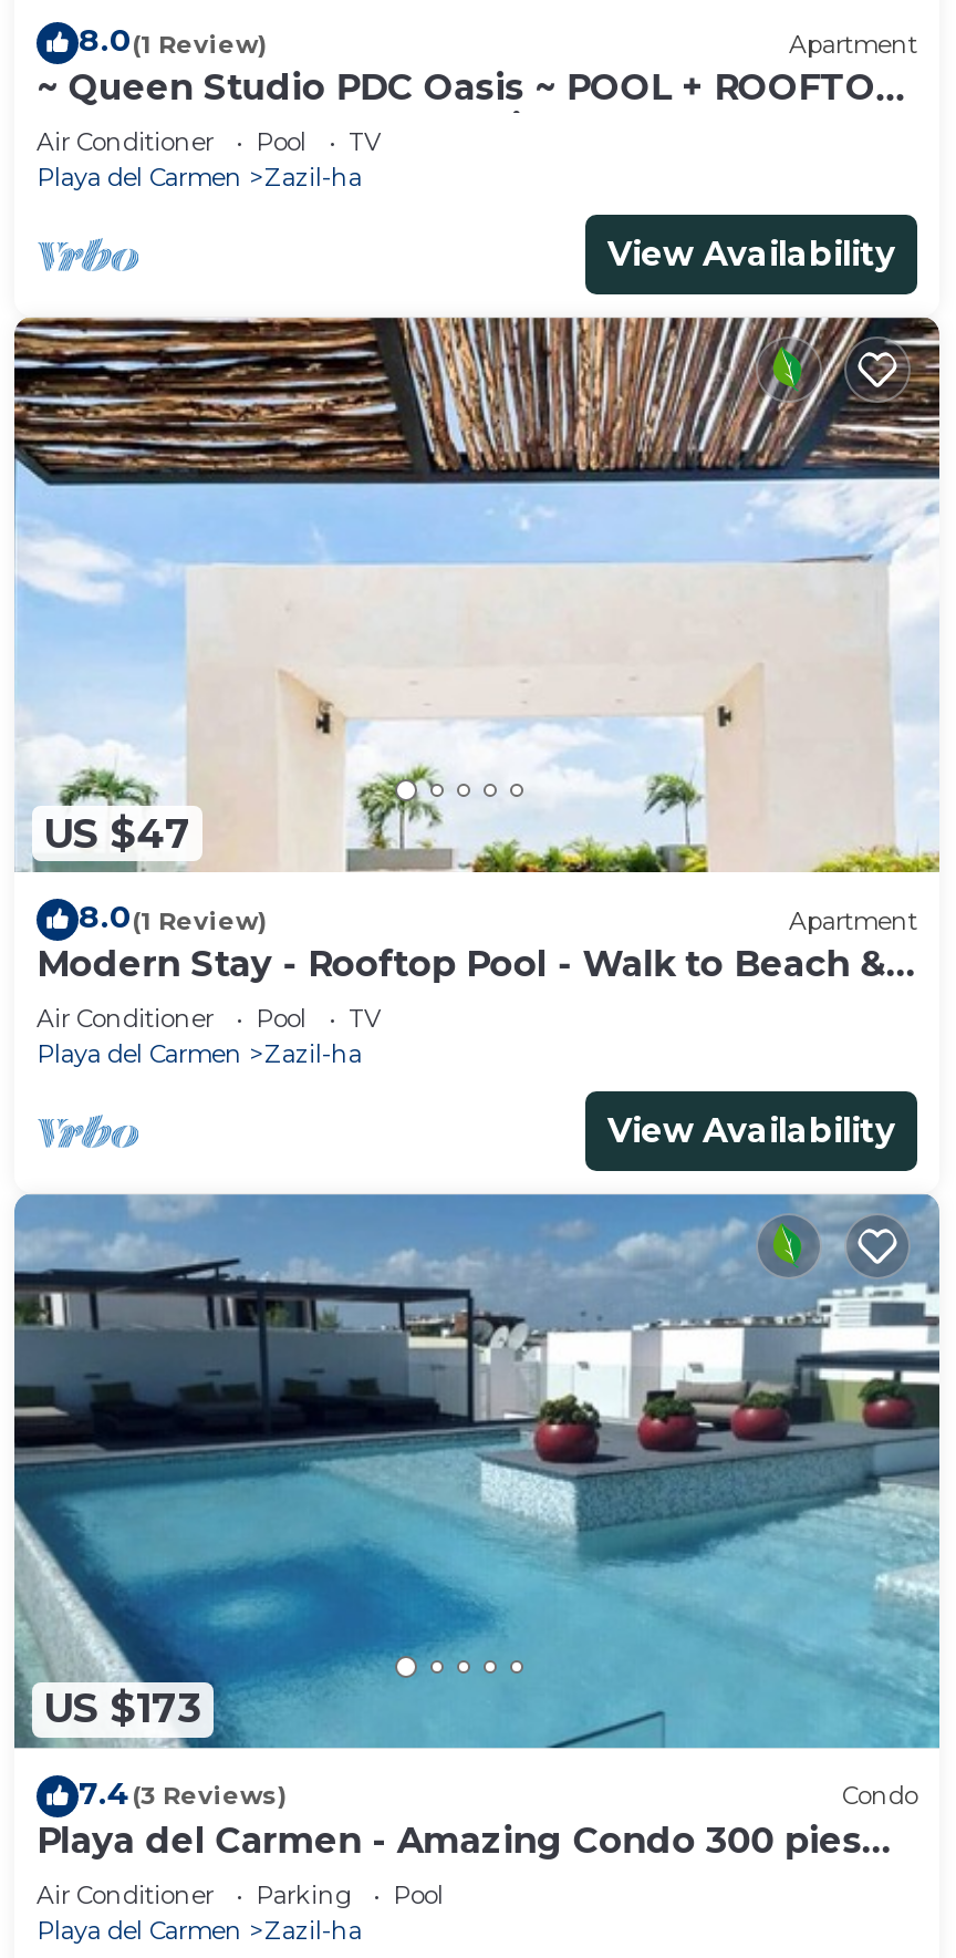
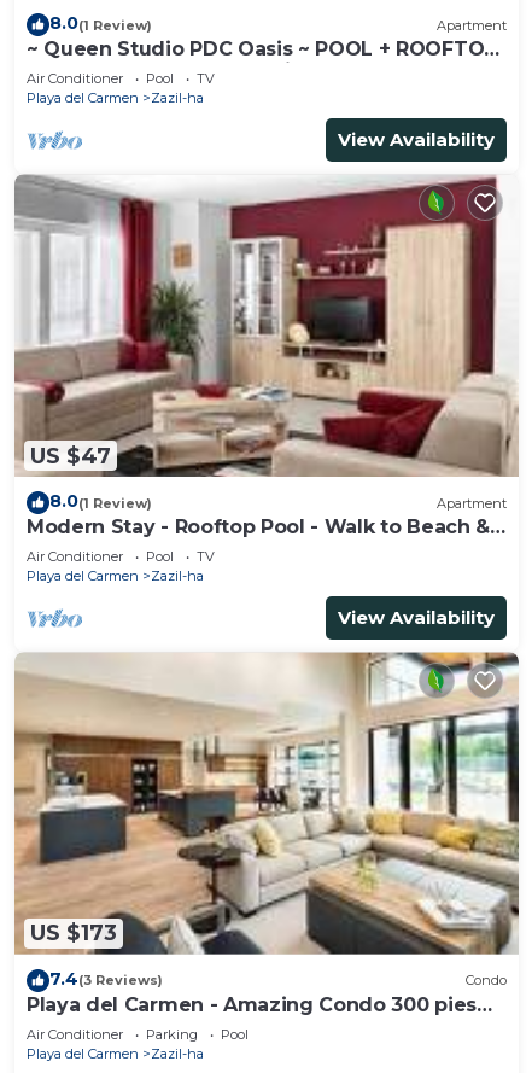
[12,314,942,874] [image] -> [13,174,519,478] [image]
[12,1193,942,1751] [image] -> [13,652,520,956] [image]

